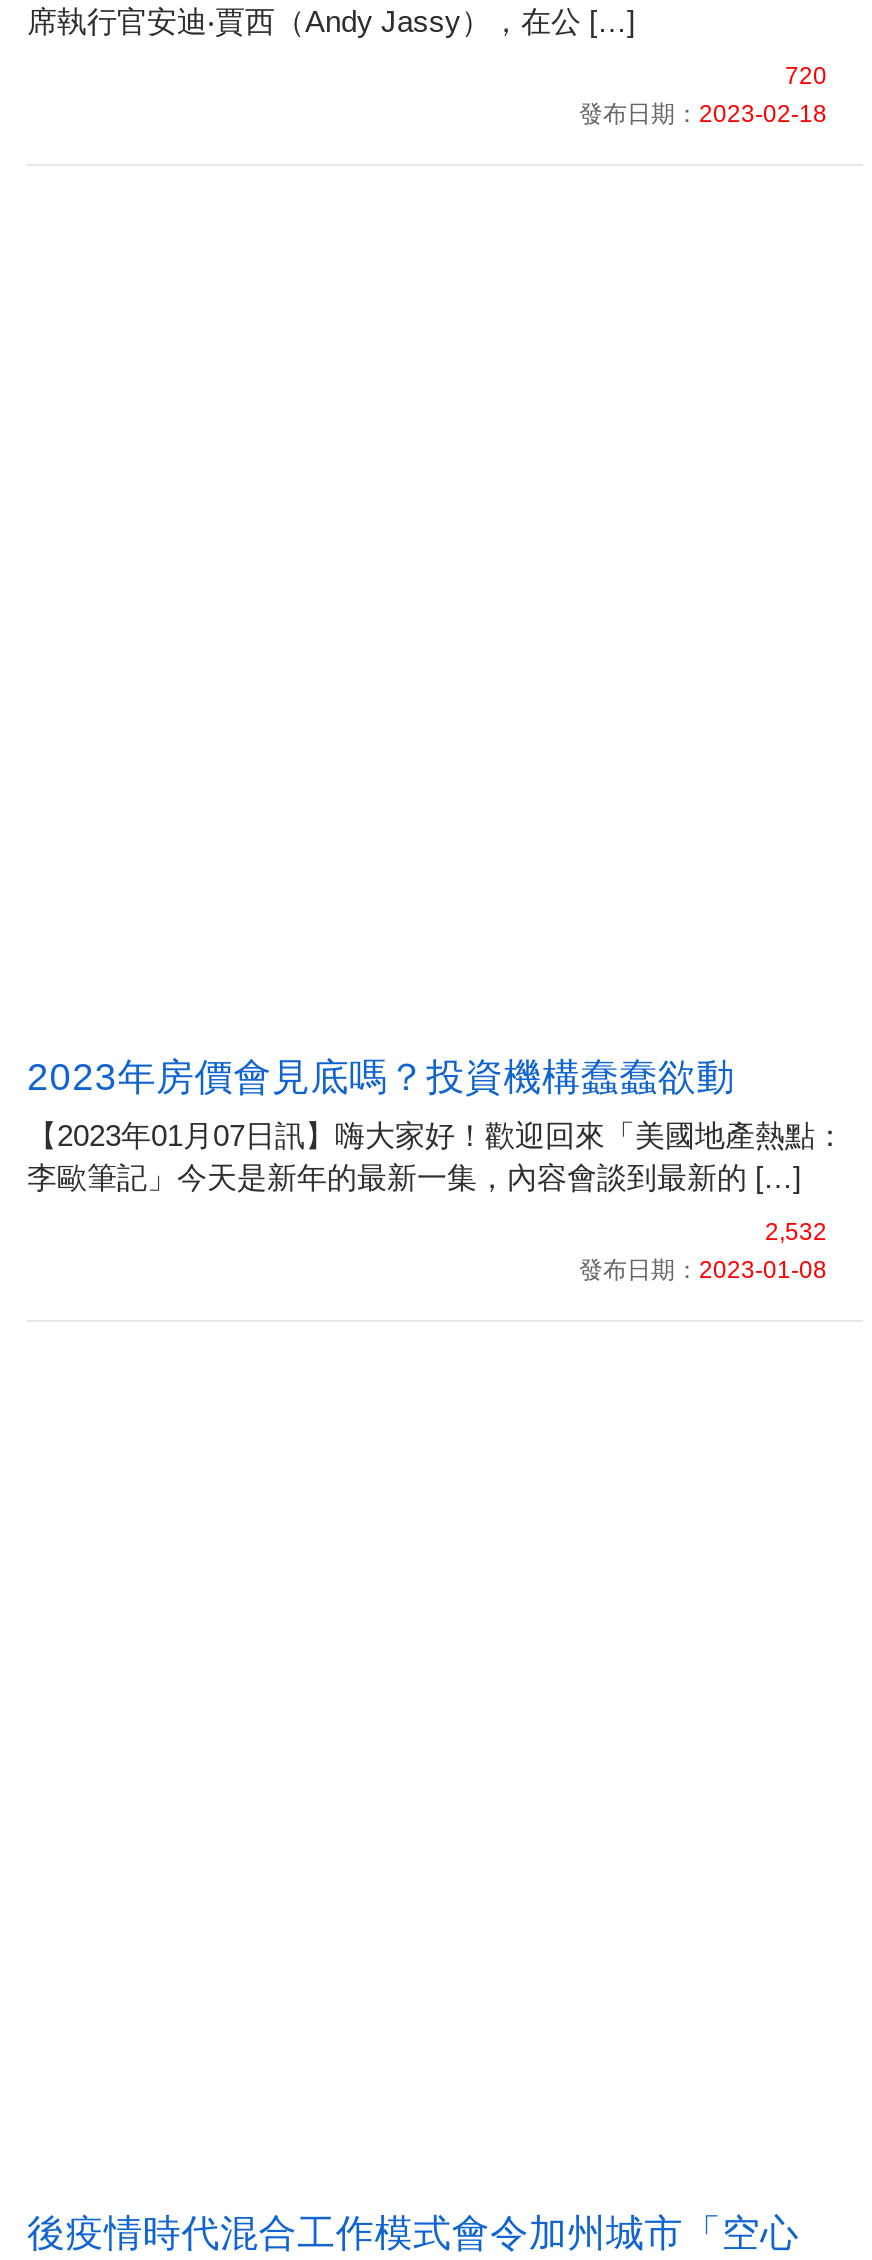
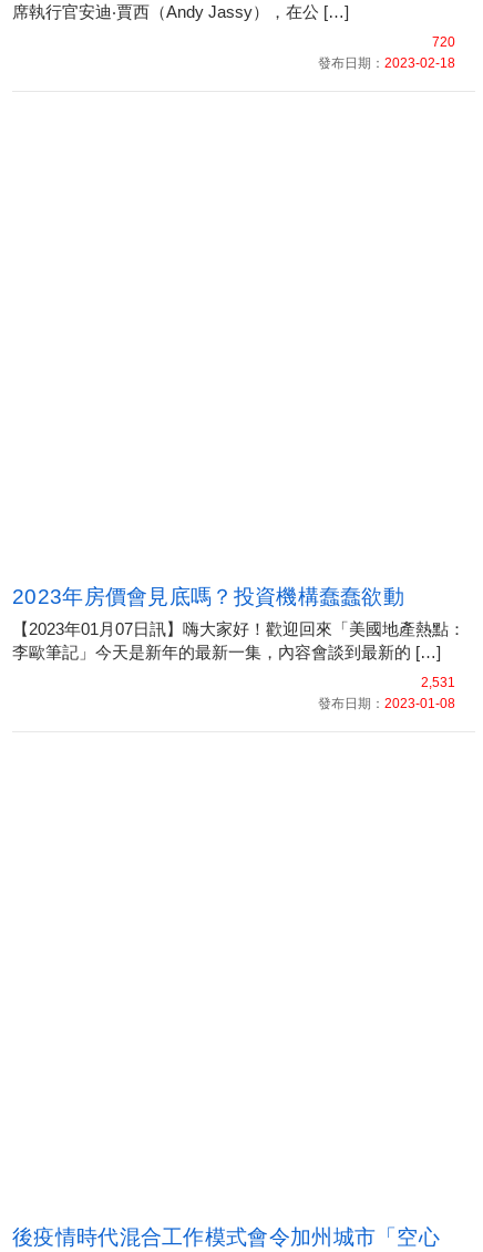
[765,1218,827,1246] 2,532 -> [421,675,455,690] 2,531

